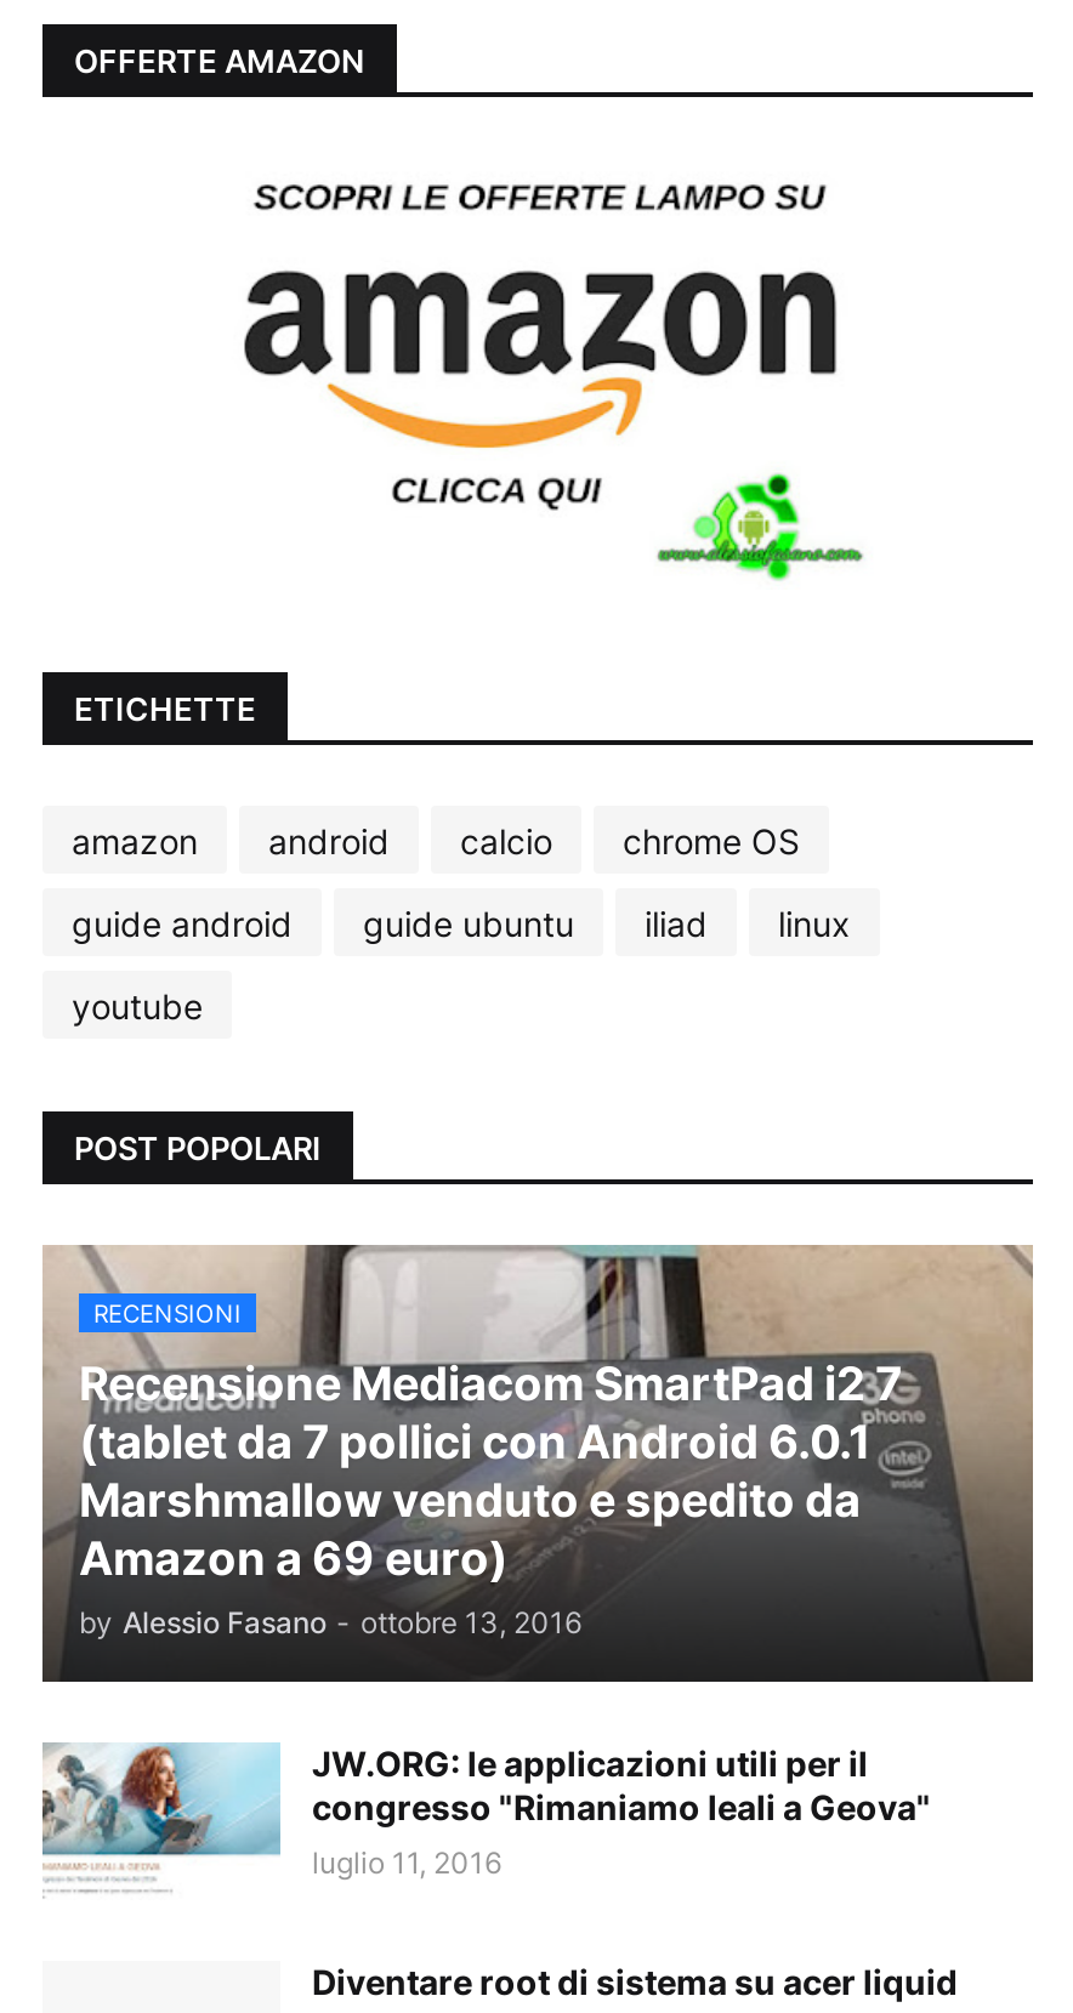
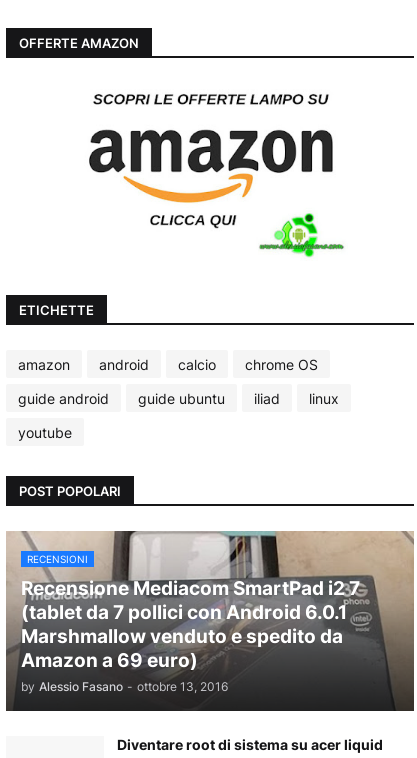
[42,1742,931,1881] [image] | JW.ORG: le applicazioni utili per il | congresso "Rimaniamo leali a Geova" | luglio 11, 2016 -> none

